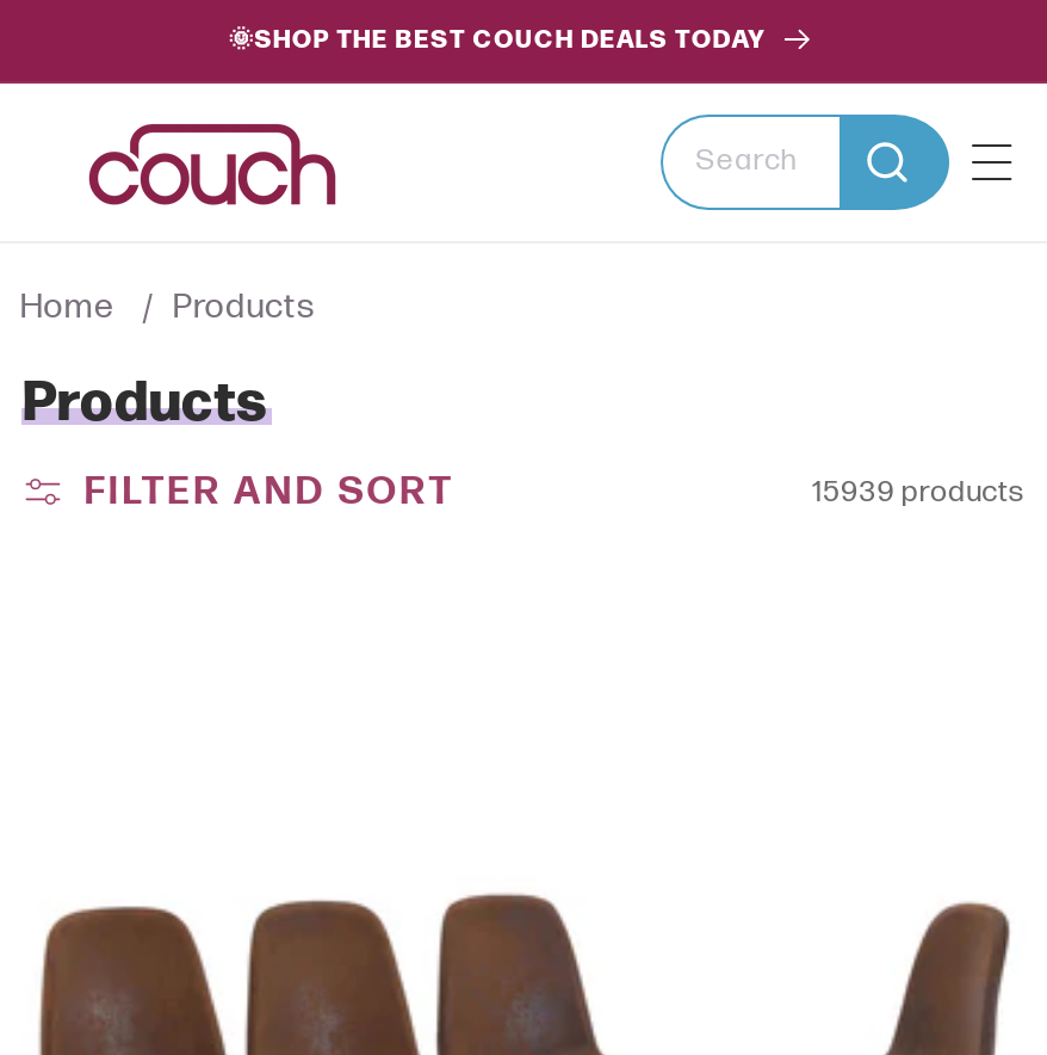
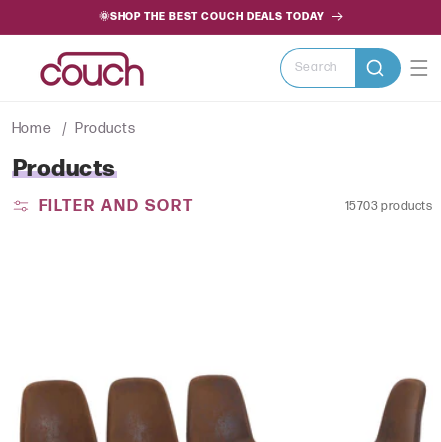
[812,474,1024,510] 15939 products -> [344,199,432,214] 15703 products

